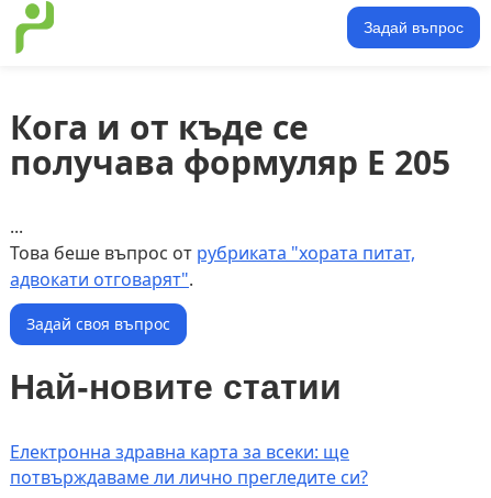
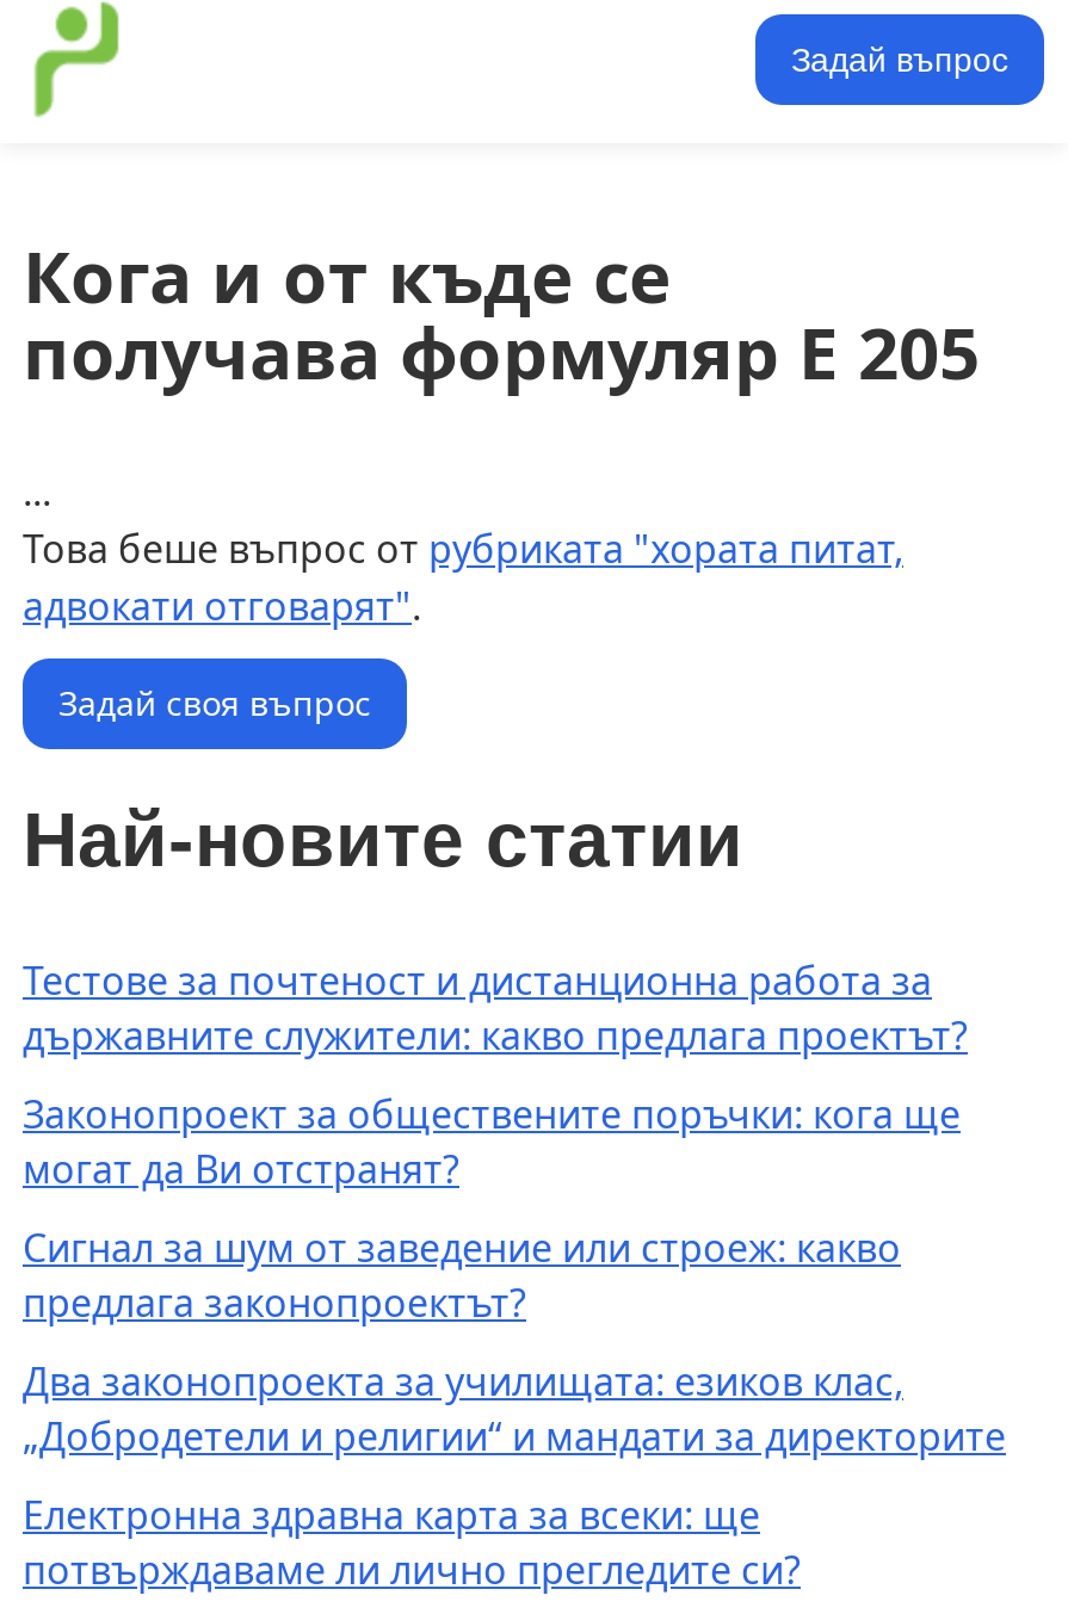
none -> [23,954,1006,1463] Тестове за почтеност и дистанционна работа за | държавните служители: какво предлага проектът? | Законопроект за обществените поръчки: кога ще | могат да Ви отстранят? | Сигнал за шум от заведение или строеж: какво | предлага законопроектът? | Два законопроекта за училищата: езиков клас, | „Добродетели и религии“ и мандати за директорите

